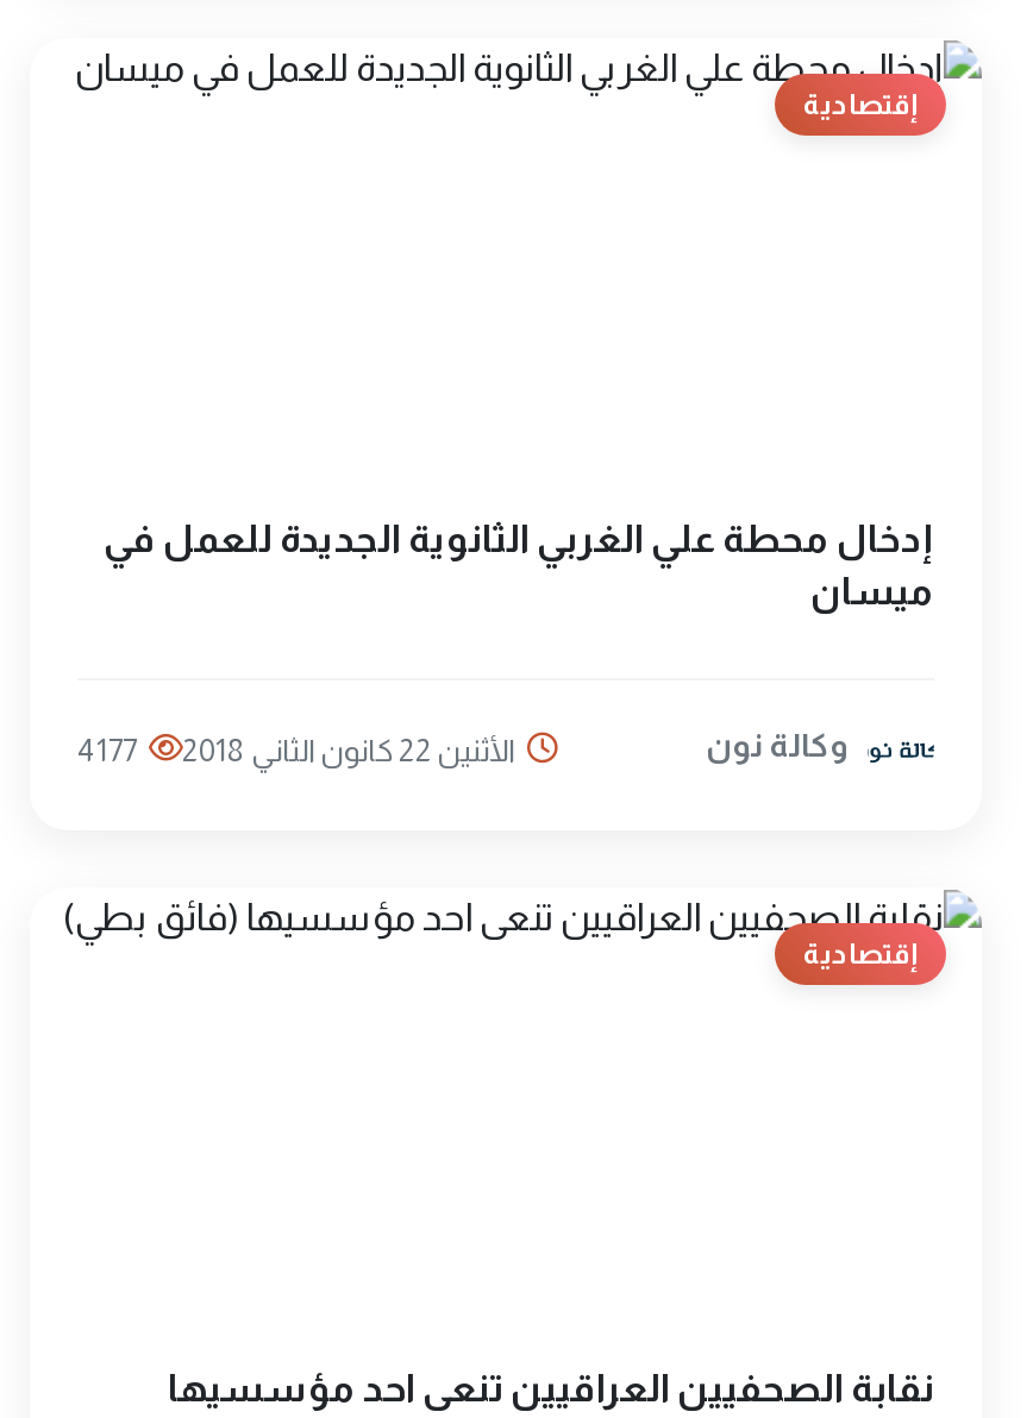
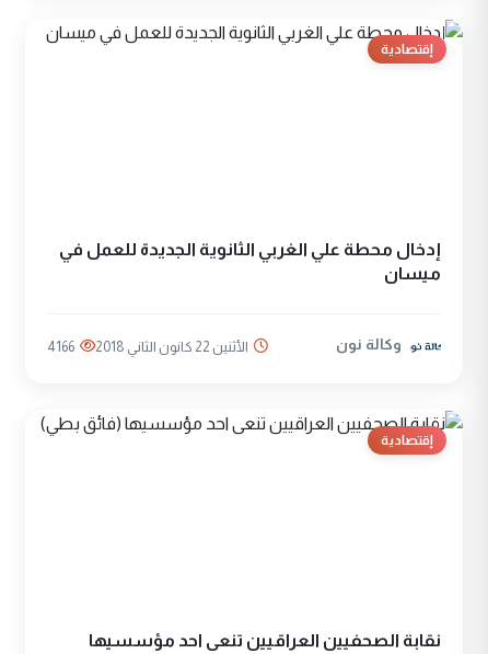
[77,732,137,767] 4177 -> [47,338,74,354] 4166

